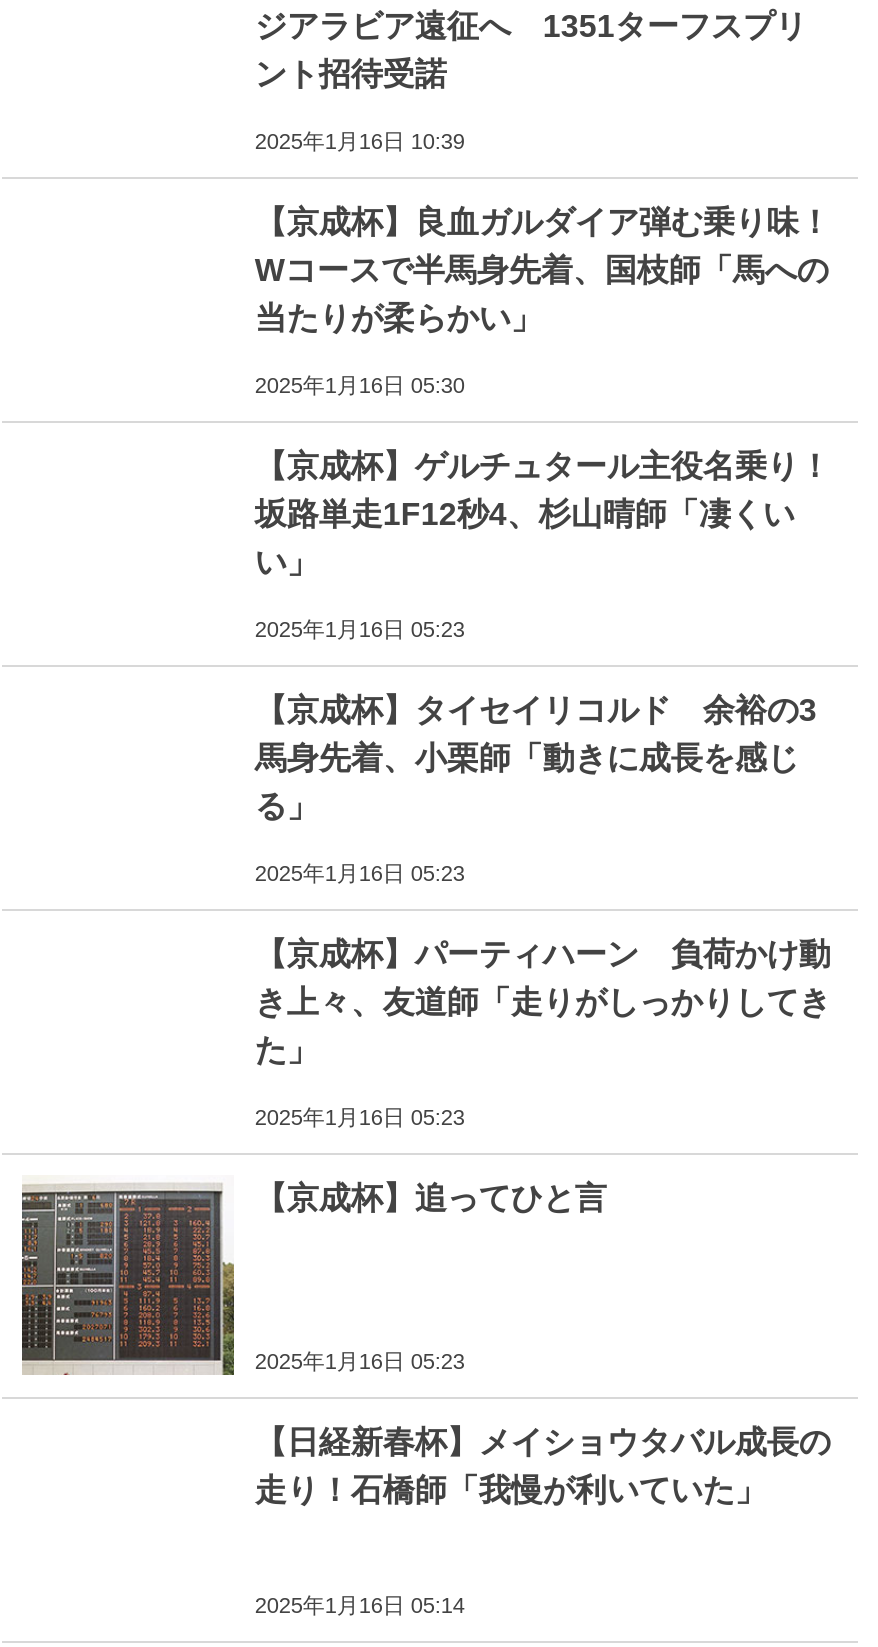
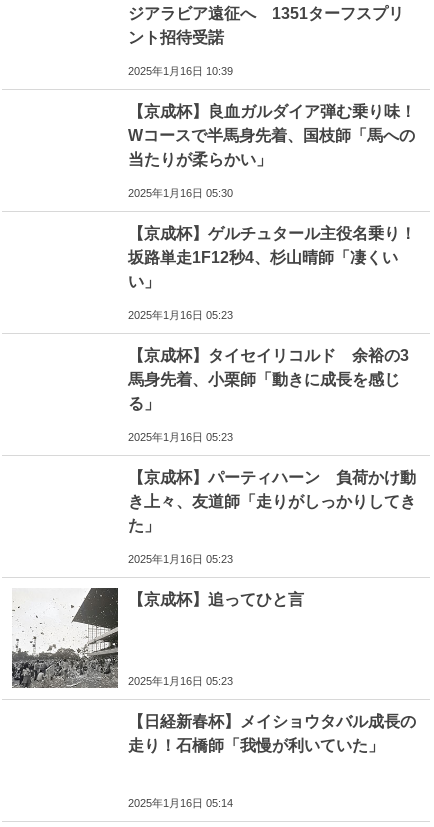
[20,1175,236,1375] [image] -> [11,587,119,689] [image]

